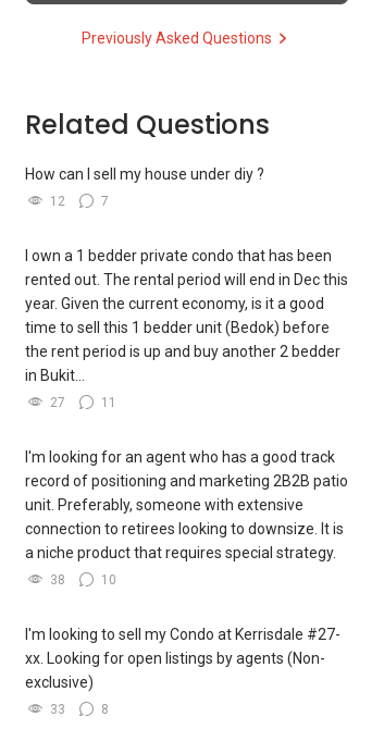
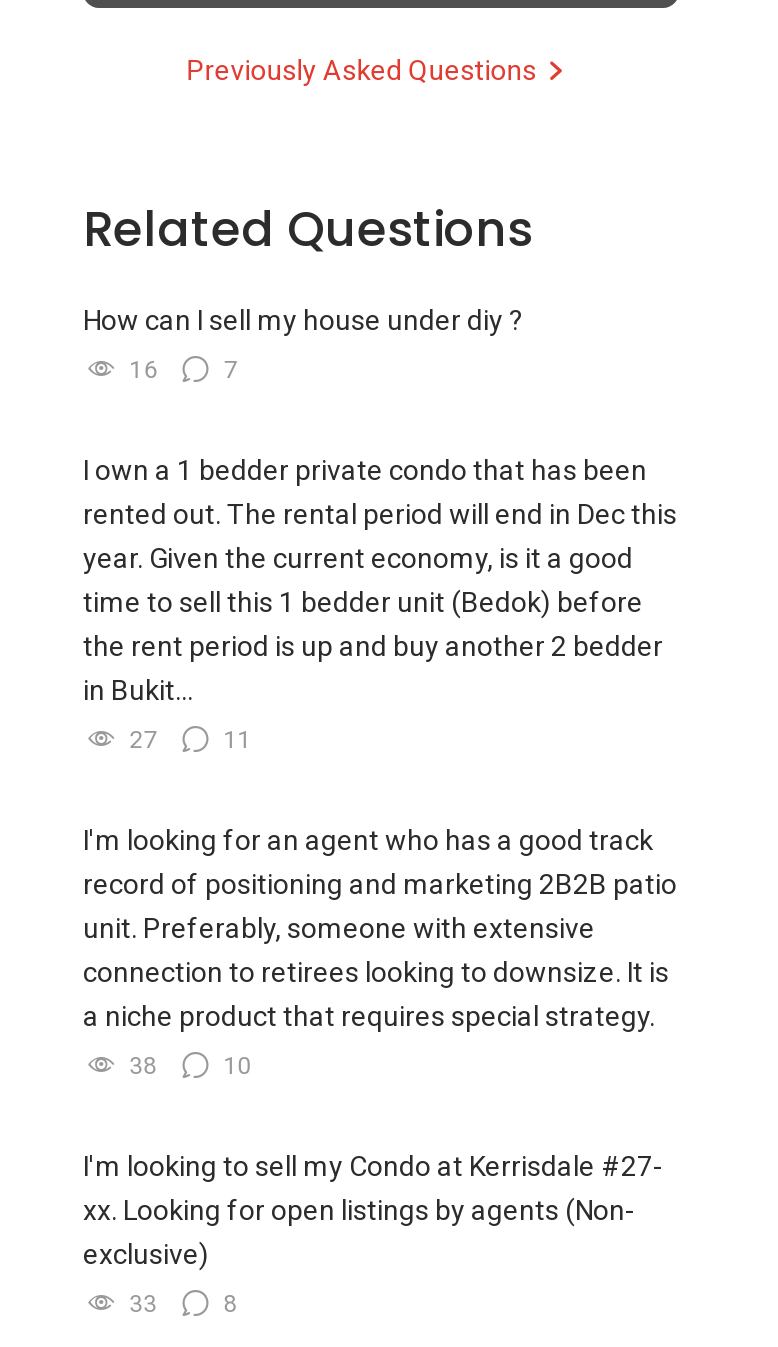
[50,194,65,209] 12 -> [129,356,157,384] 16

